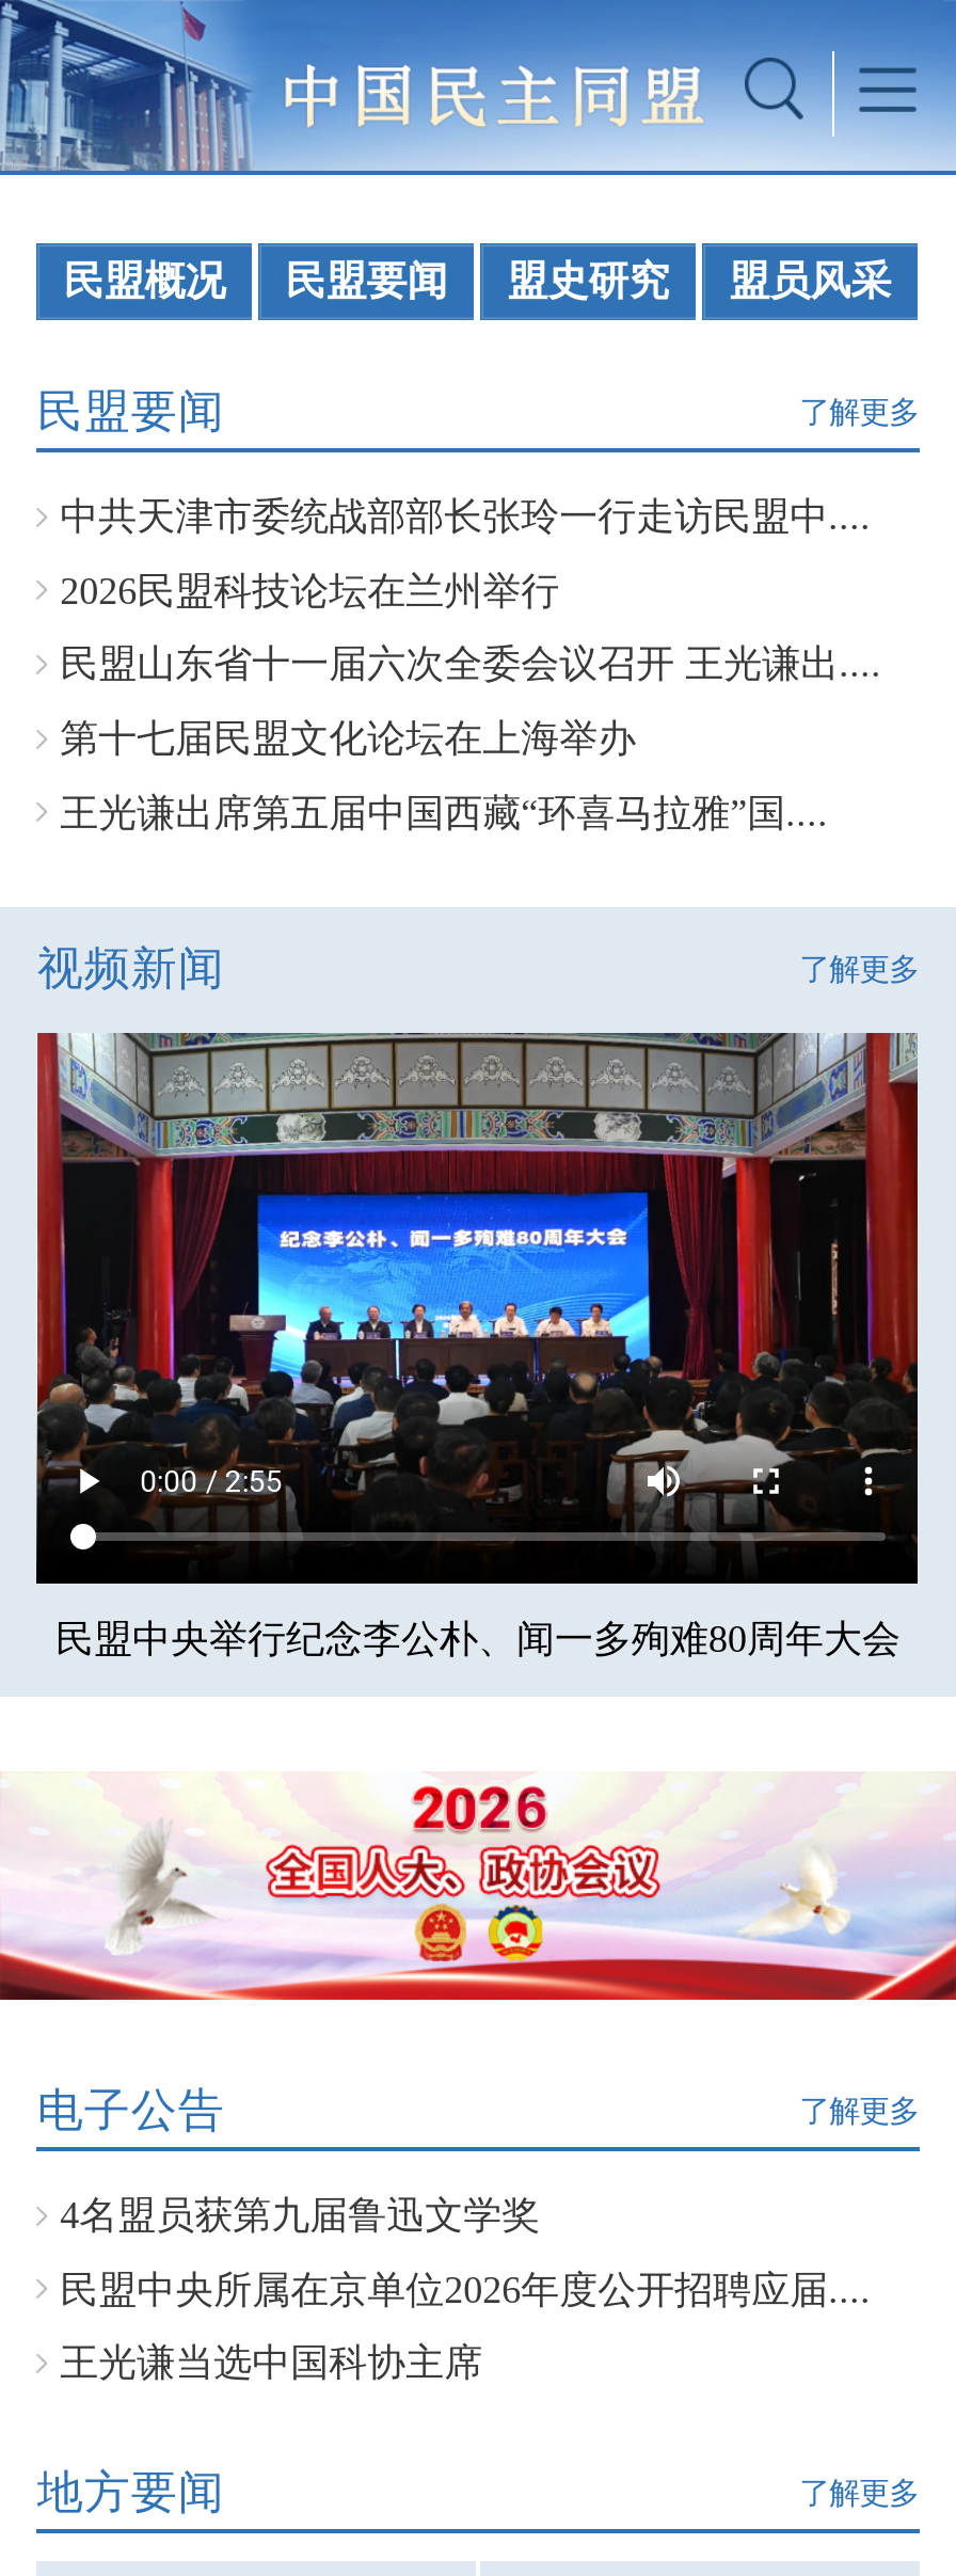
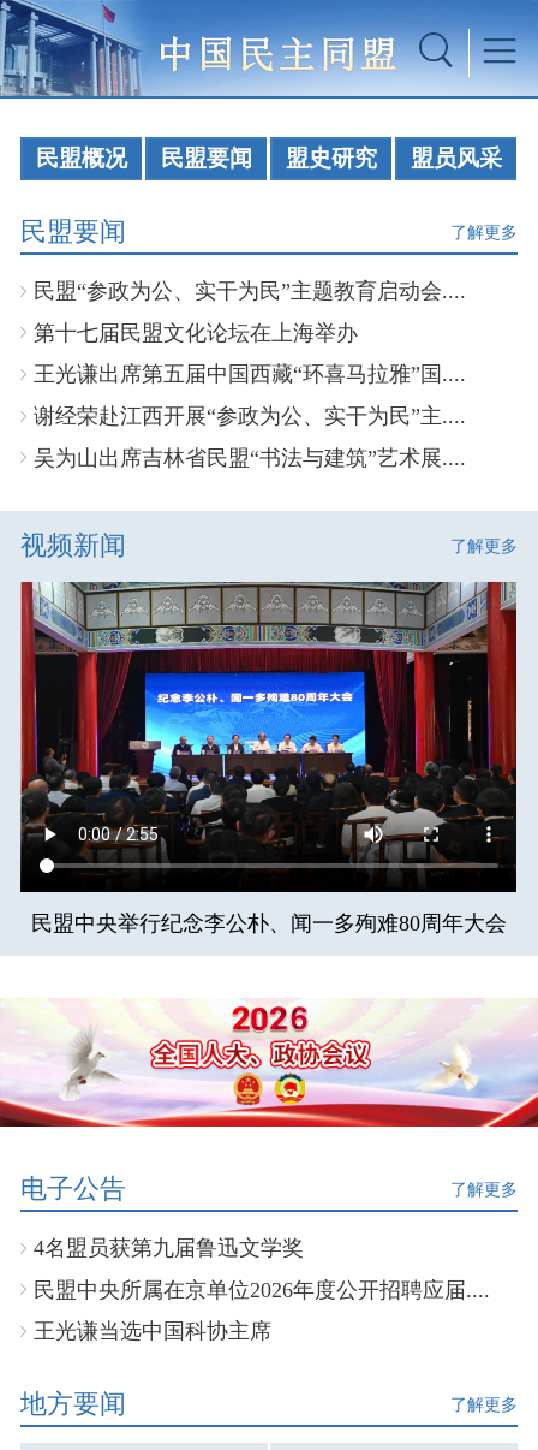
[60,495,882,686] 中共天津市委统战部部长张玲一行走访民盟中.... | 2026民盟科技论坛在兰州举行 | 民盟山东省十一届六次全委会议召开 王光谦出.... -> [34,279,466,303] 民盟“参政为公、实干为民”主题教育启动会....
moved [60,717,828,834] -> [34,321,466,386]: 第十七届民盟文化论坛在上海举办 | 王光谦出席第五届中国西藏“环喜马拉雅”国....
none -> [34,404,466,470] 谢经荣赴江西开展“参政为公、实干为民”主.... | 吴为山出席吉林省民盟“书法与建筑”艺术展....

